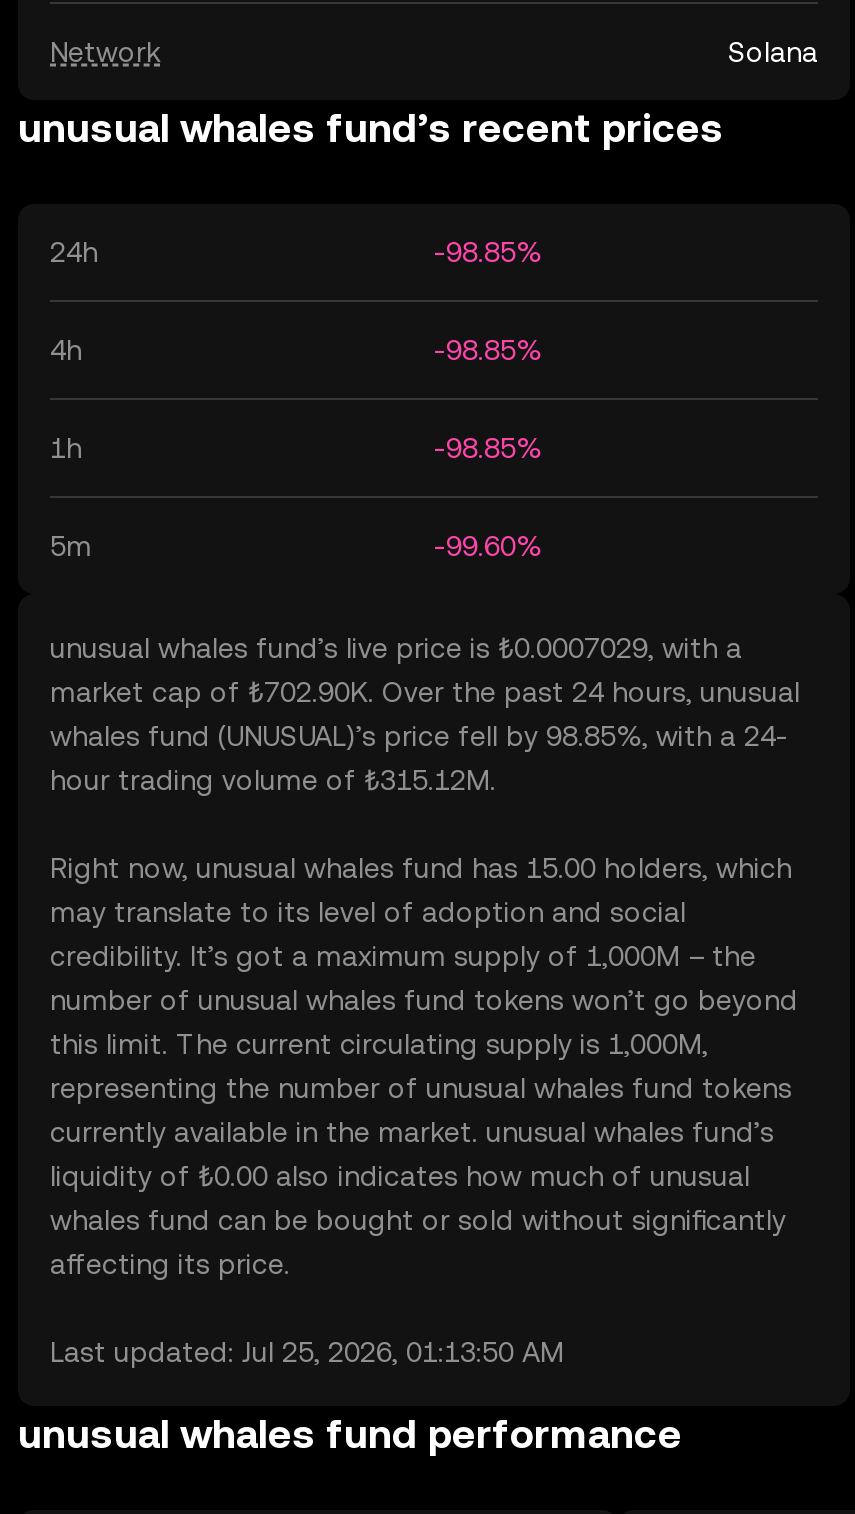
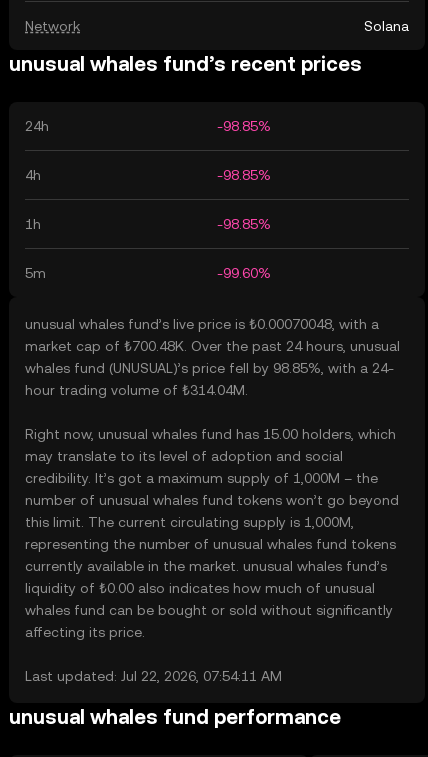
[50,632,742,664] unusual whales fund’s live price is ₺0.0007029, with a -> [25,316,379,332] unusual whales fund’s live price is ₺0.00070048, with a
[50,676,800,708] market cap of ₺702.90K. Over the past 24 hours, unusual -> [25,338,400,354] market cap of ₺700.48K. Over the past 24 hours, unusual
[50,764,496,796] hour trading volume of ₺315.12M. -> [25,382,248,398] hour trading volume of ₺314.04M.
[50,1336,564,1368] Last updated: Jul 25, 2026, 01:13:50 AM -> [25,668,282,684] Last updated: Jul 22, 2026, 07:54:11 AM

